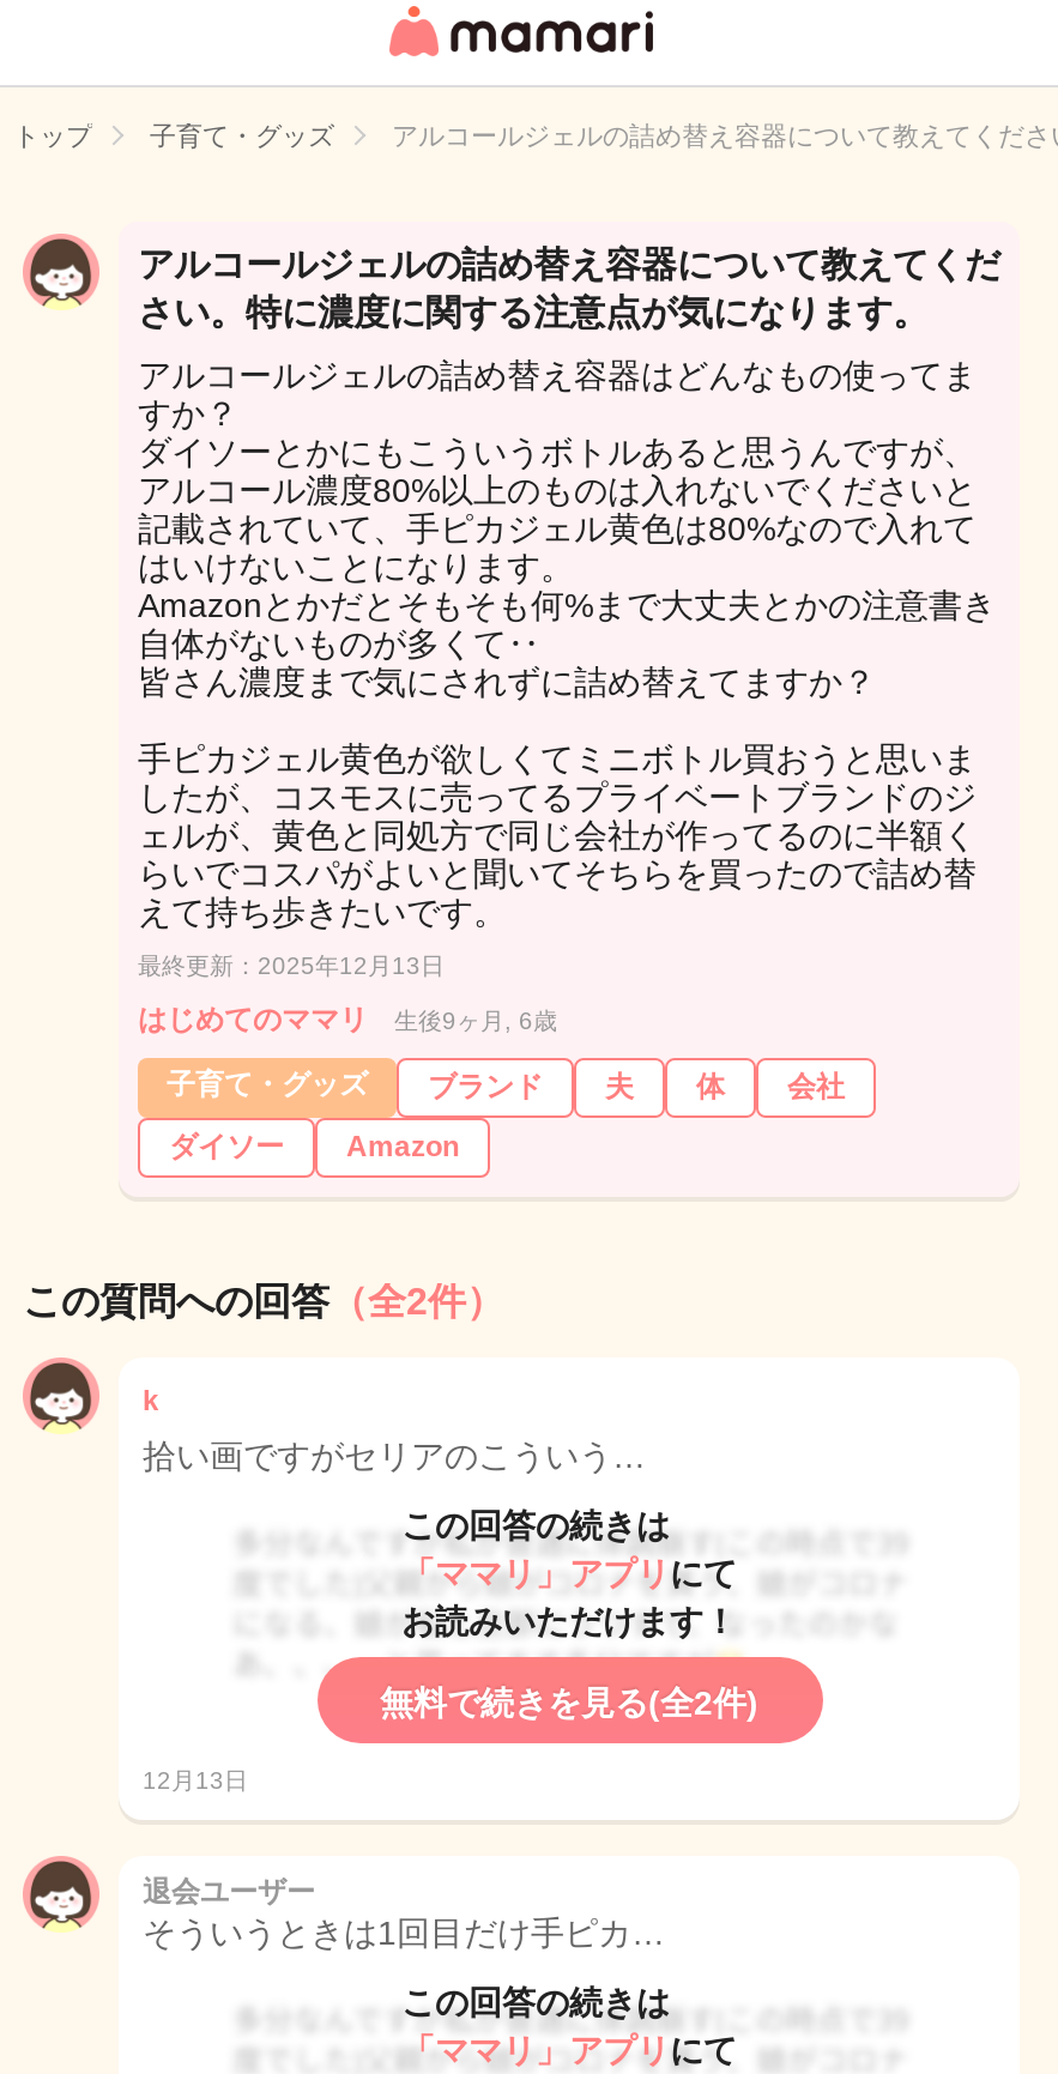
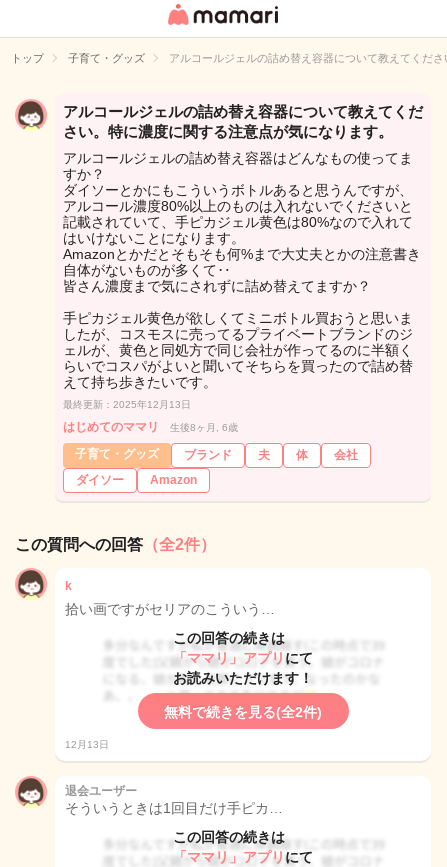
[138,1003,557,1036] はじめてのママリ 生後9ヶ月, 6歳 -> [63,420,238,434] はじめてのママリ 生後8ヶ月, 6歳

